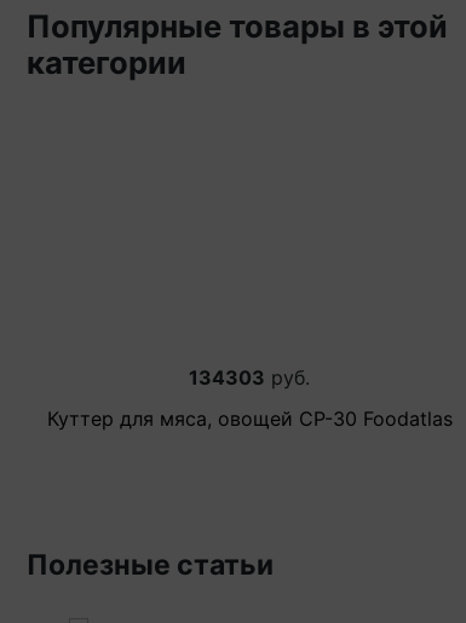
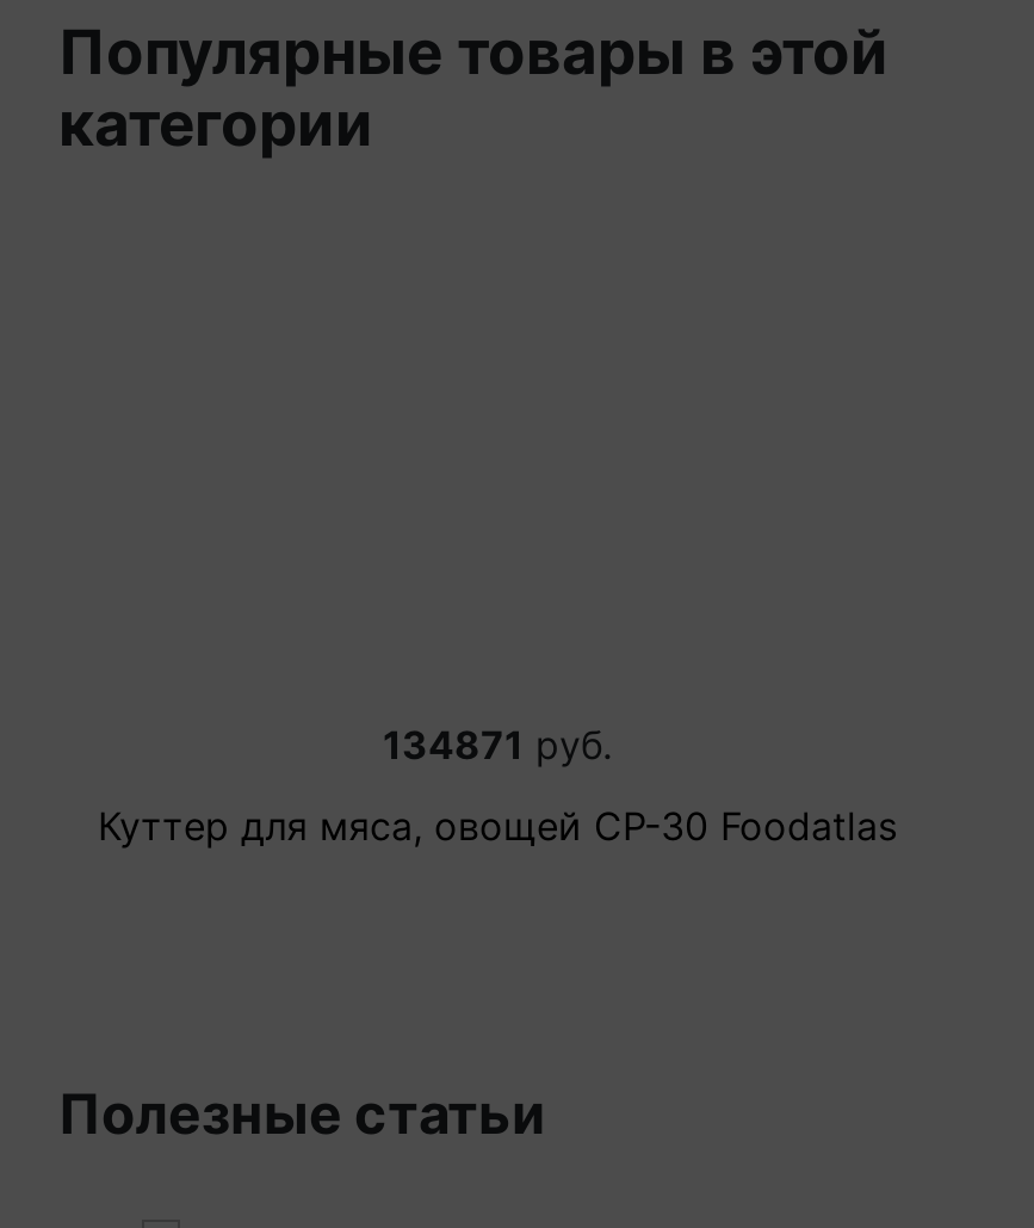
[189,365,310,390] 134303 руб. -> [383,721,612,769] 134871 руб.

